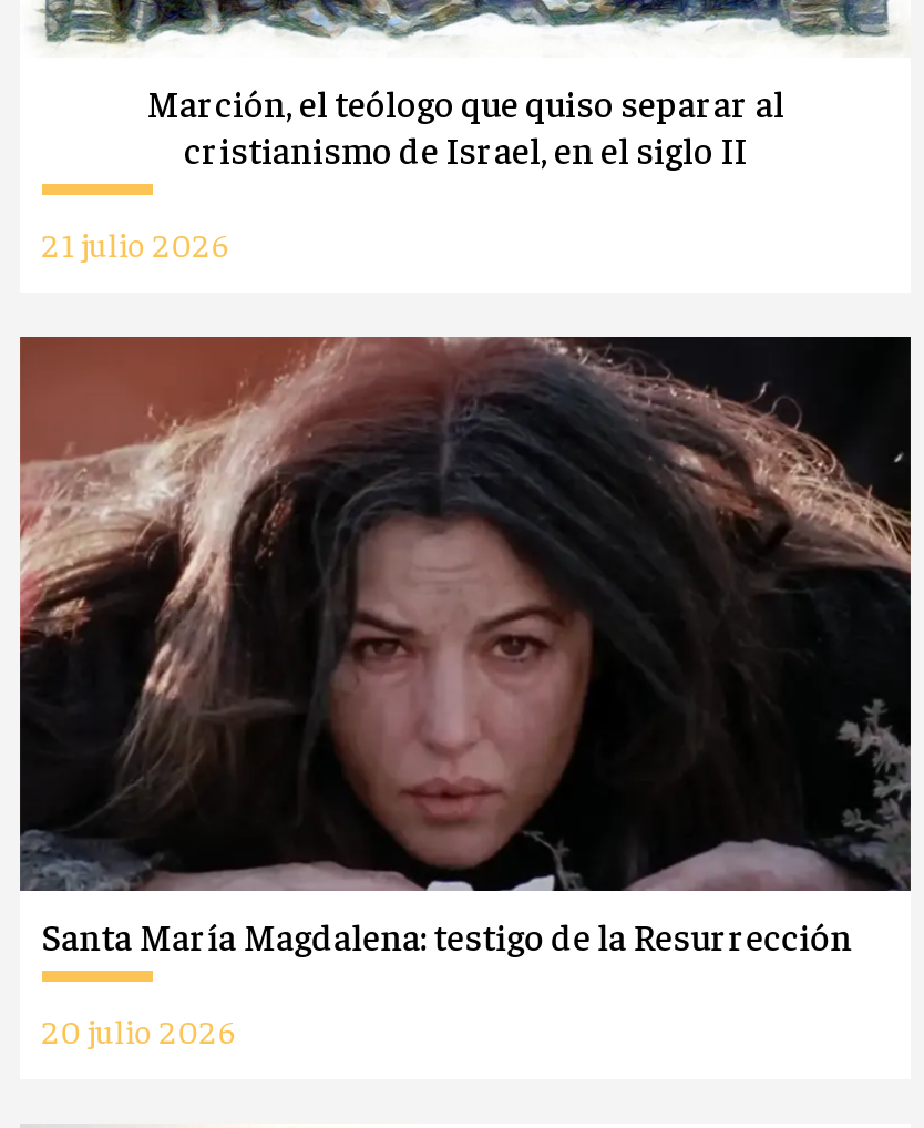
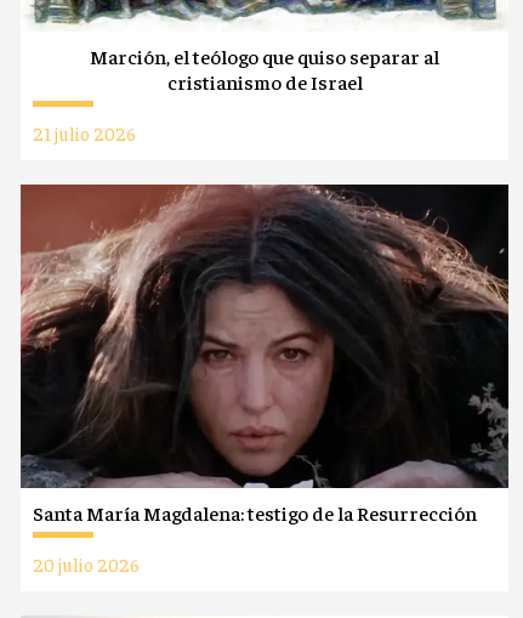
[184,127,747,174] cristianismo de Israel, en el siglo II -> [167,70,362,95] cristianismo de Israel

